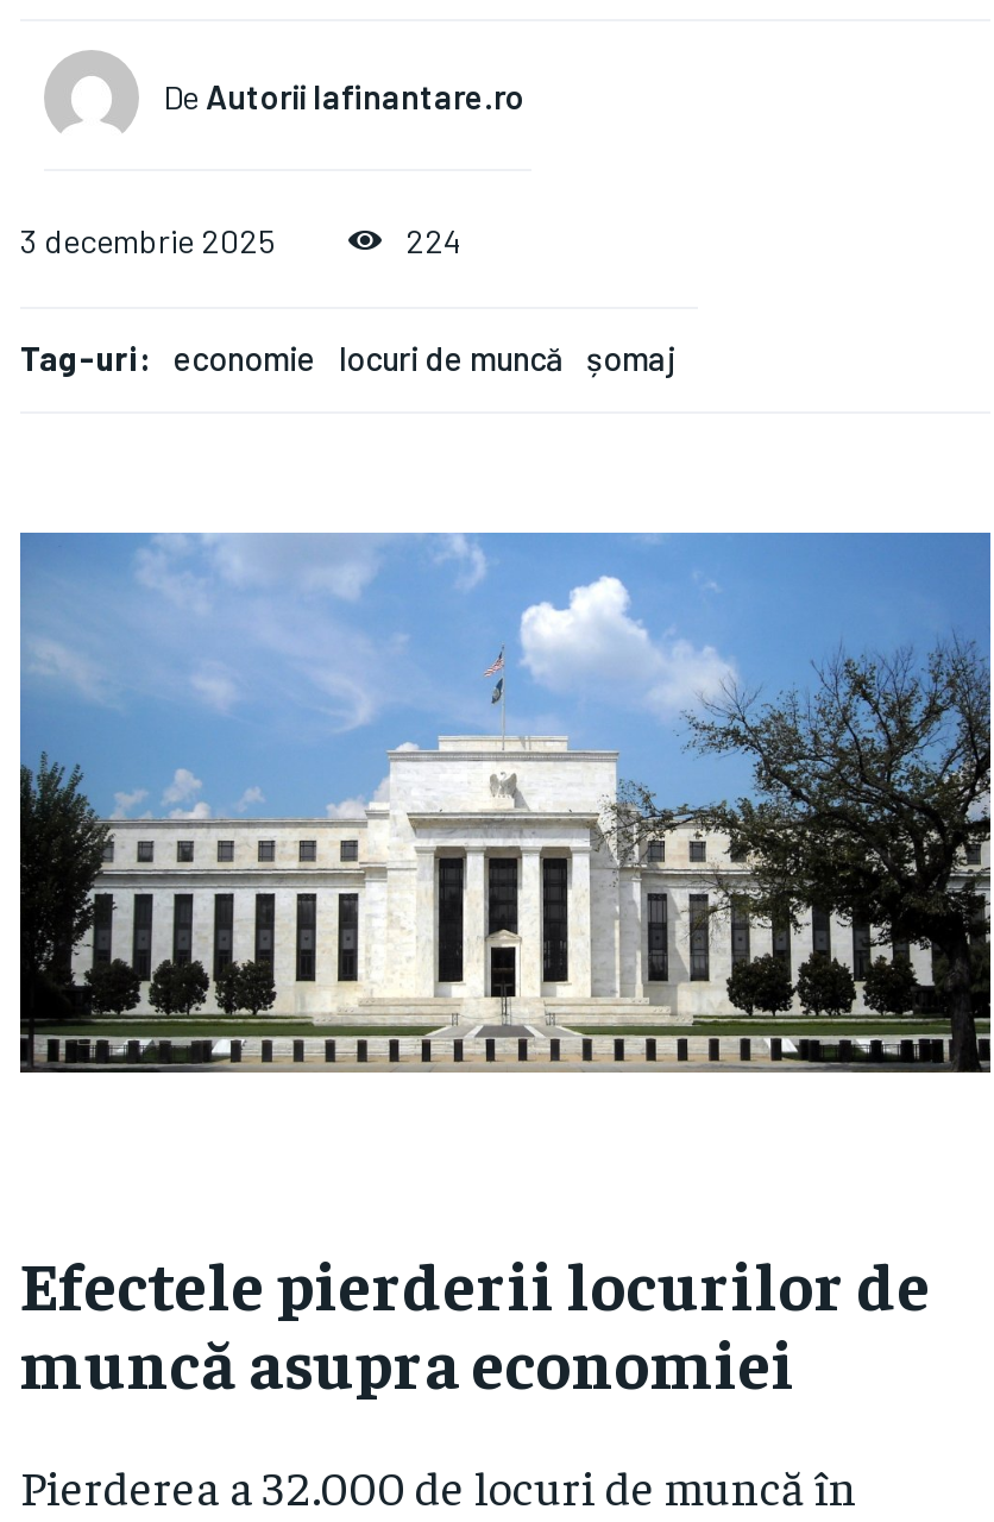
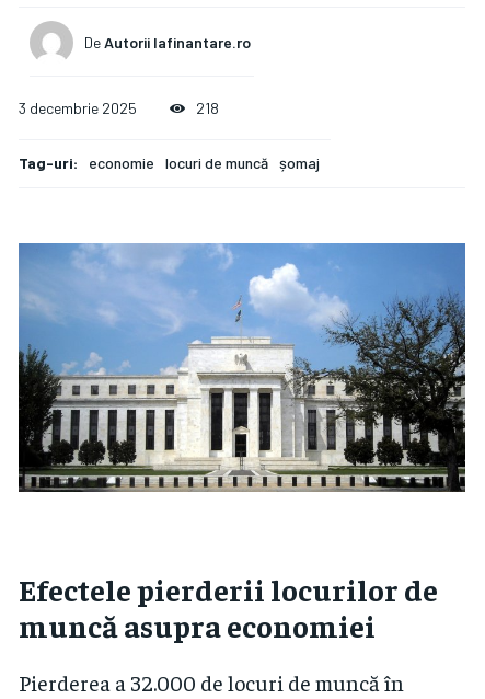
[405,220,463,260] 224 -> [196,99,219,118] 218

